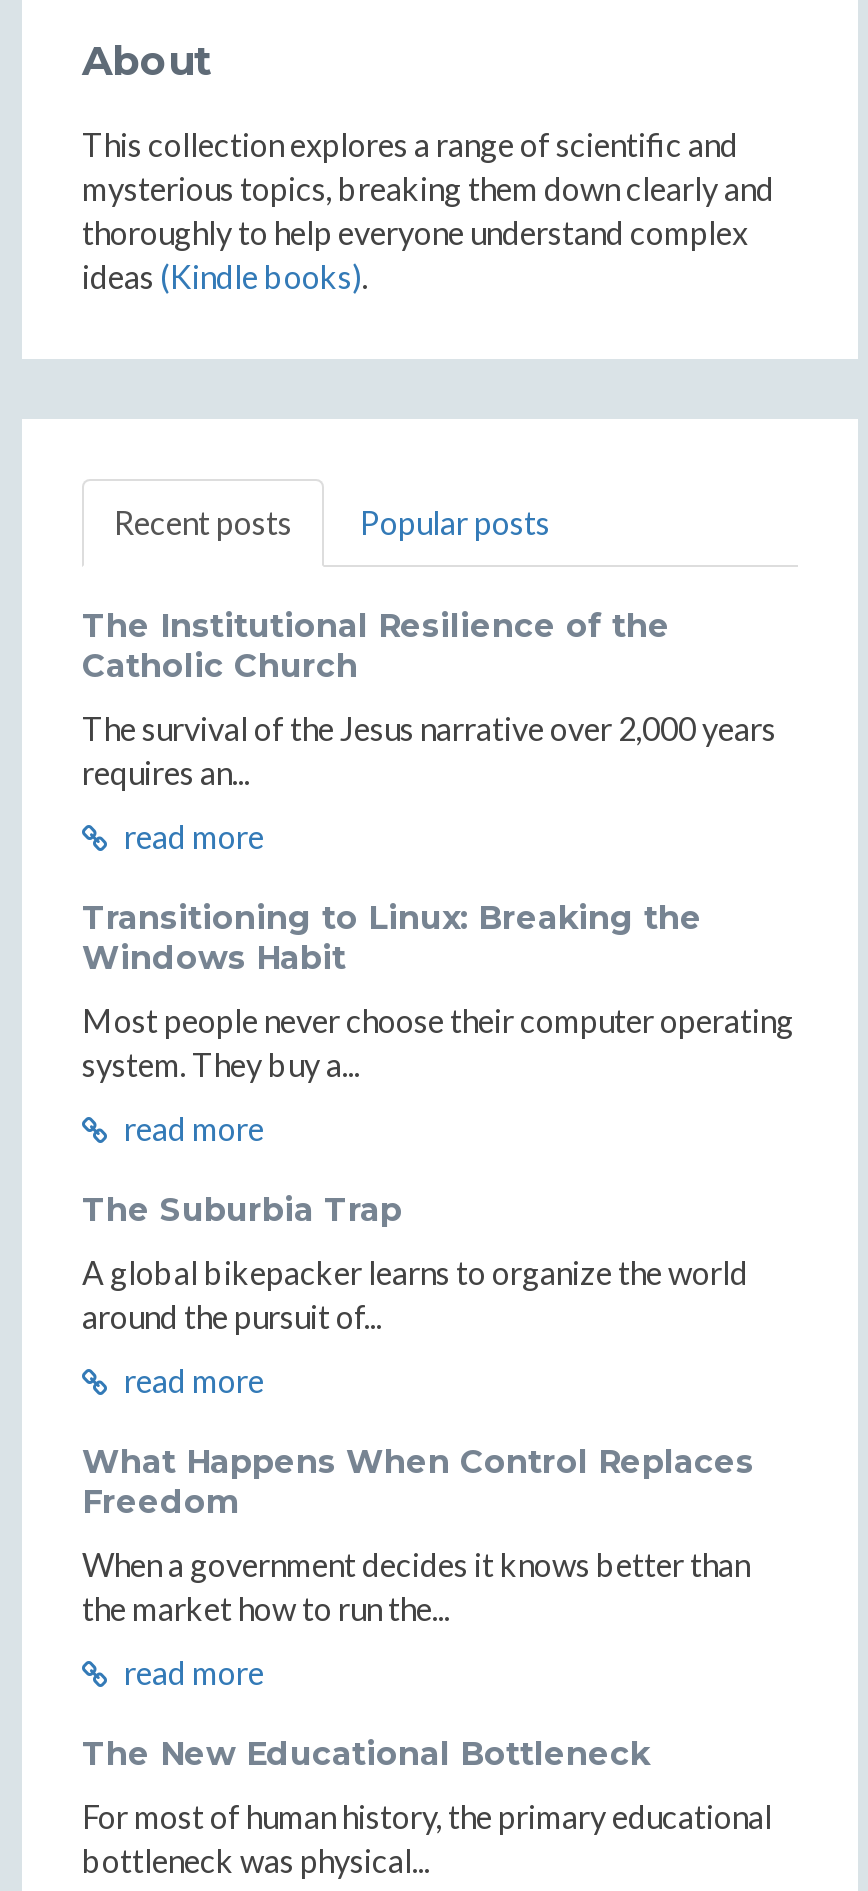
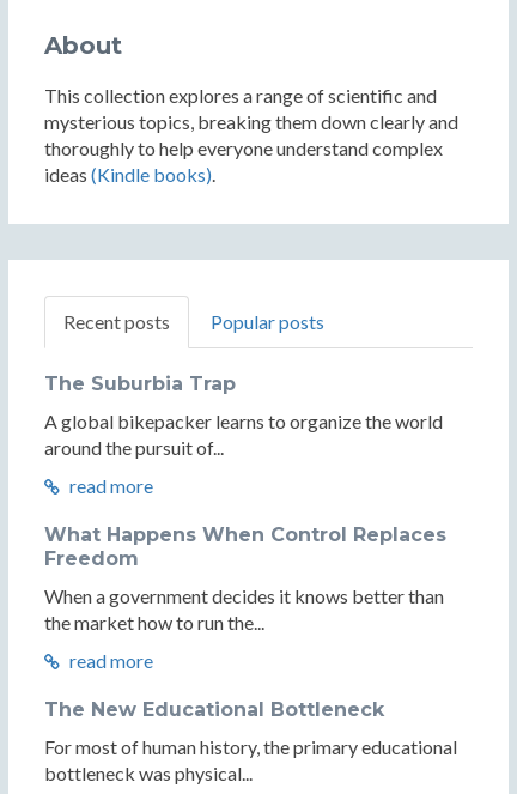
[82,606,794,1146] The Institutional Resilience of the | Catholic Church | The survival of the Jesus narrative over 2,000 years | requires an... | read more | Transitioning to Linux: Breaking the | Windows Habit | Most people never choose their computer operating | system. They buy a... | read more -> none

